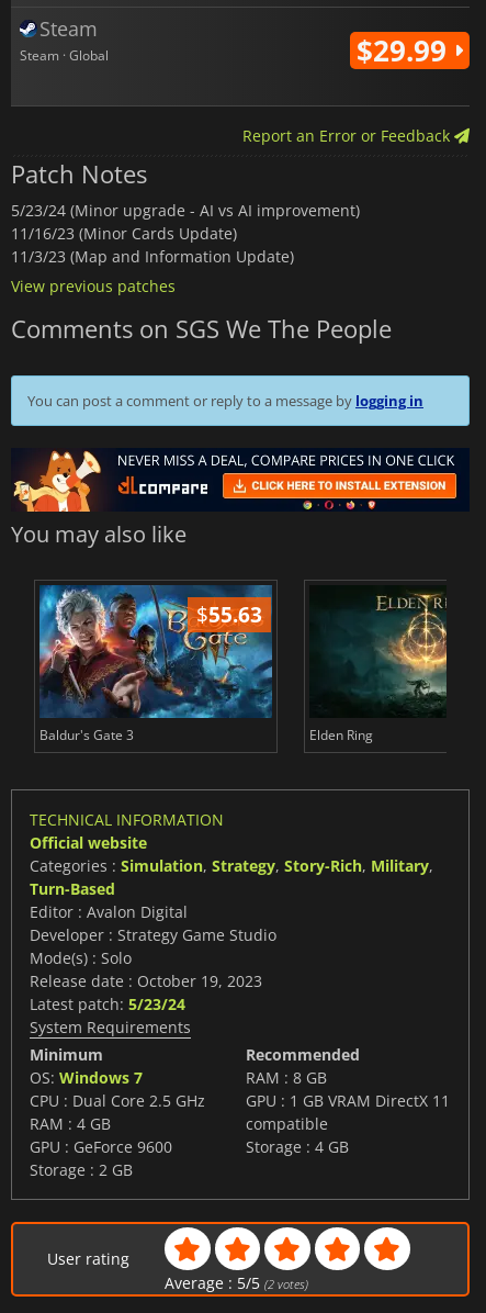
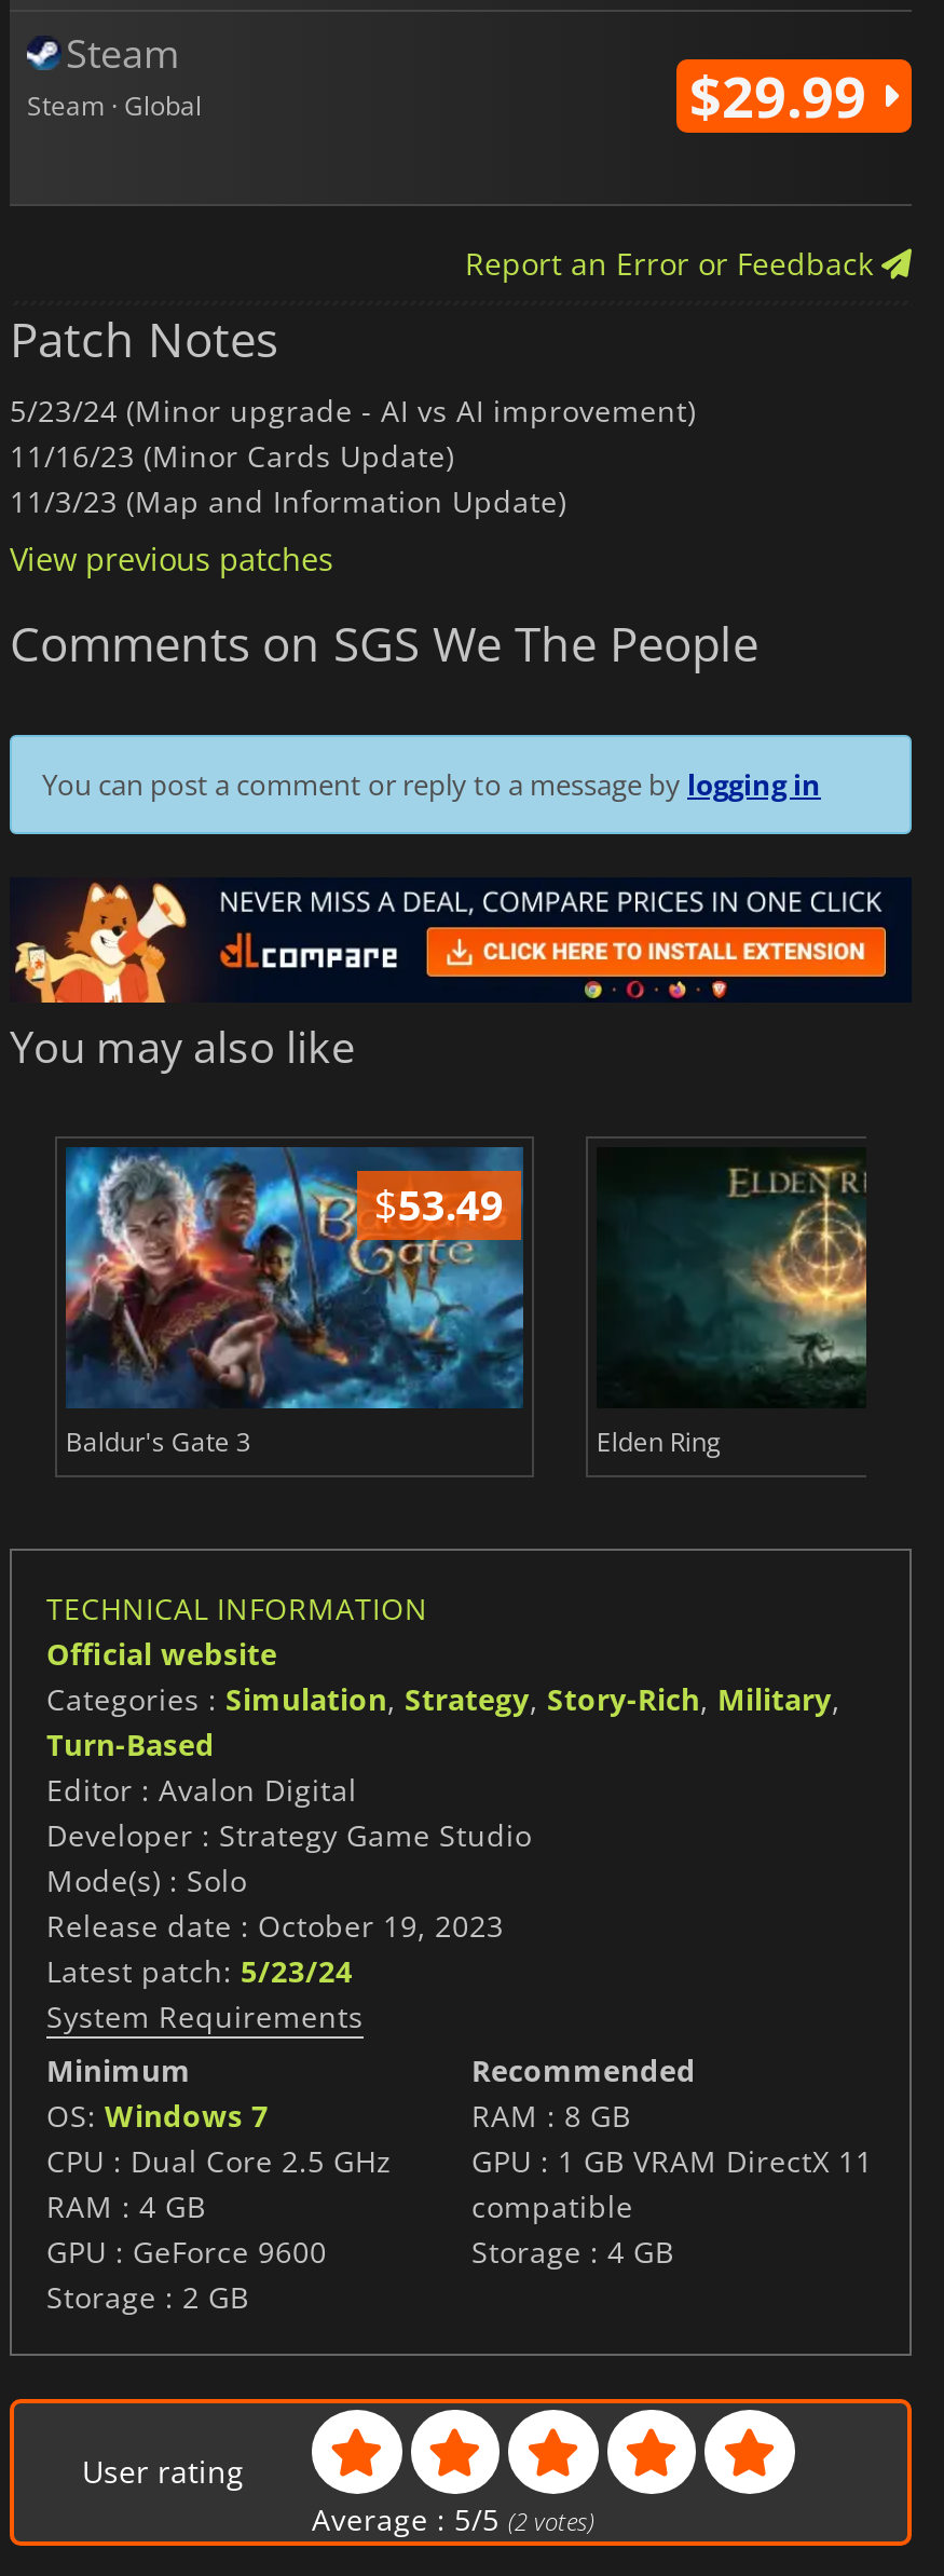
[196,599,262,629] $55.63 -> [374,1175,504,1234] $53.49

